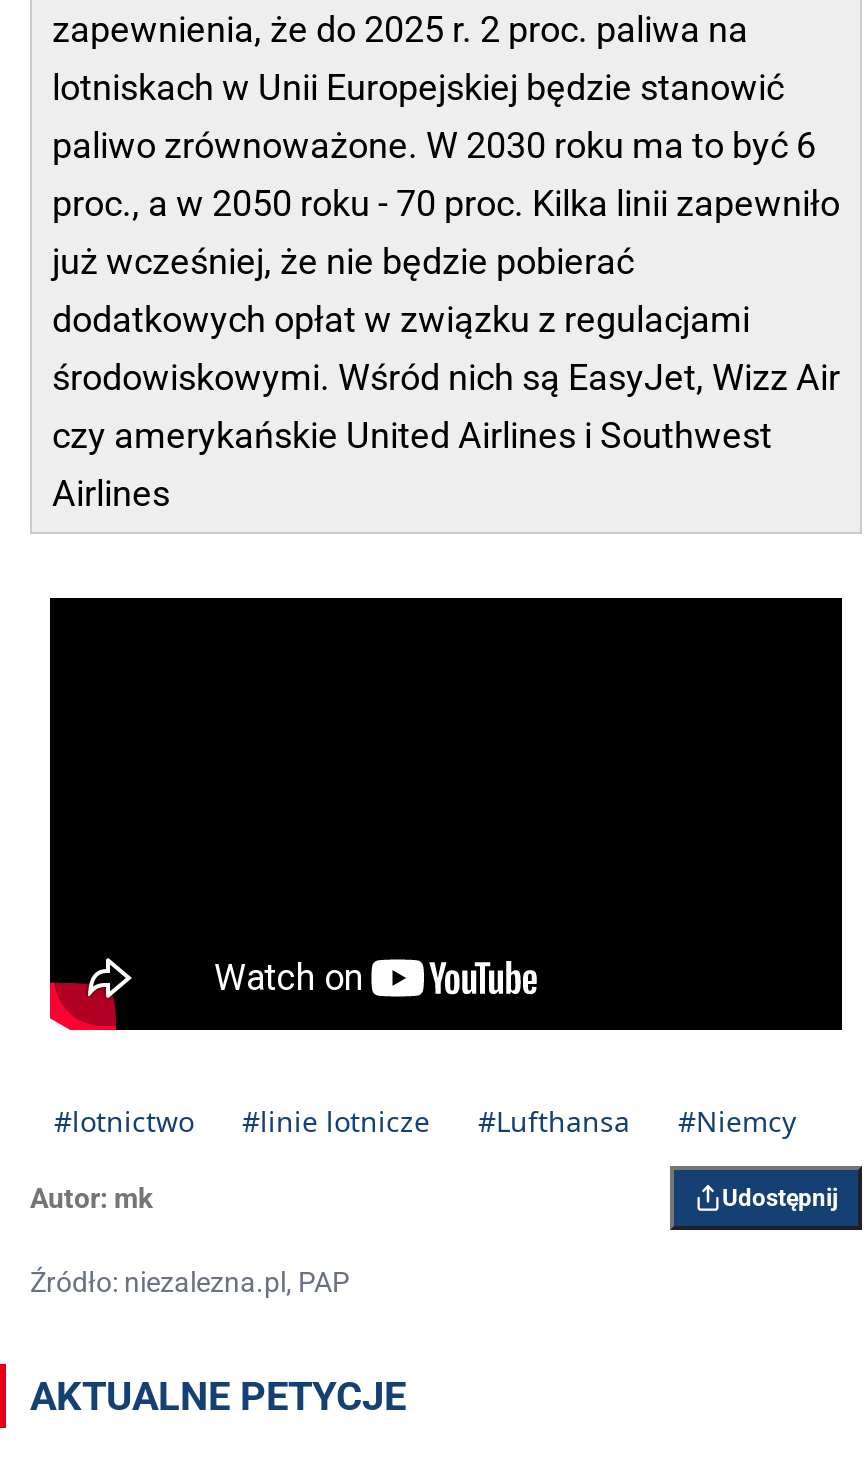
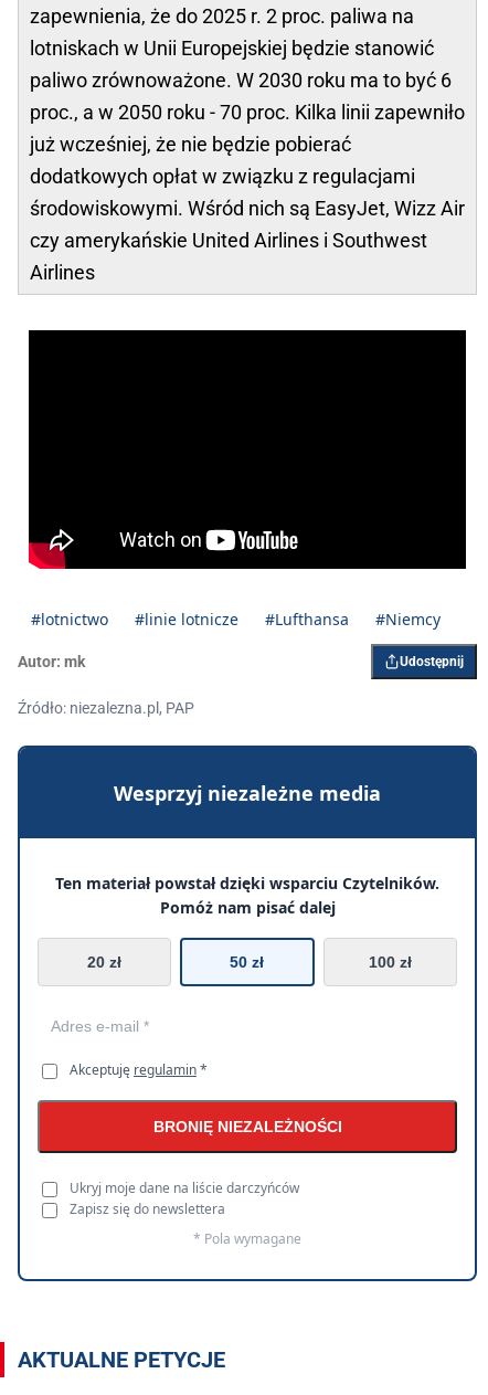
none -> [17,744,478,1282] [image] | Wesprzyj niezależne media | Ten materiał powstał dzięki wsparciu Czytelników. | Pomóż nam pisać dalej | 20 zł | 50 zł | 100 zł
none -> [70,1060,342,1248] Akceptuję regulamin * | BRONIĘ NIEZALEŻNOŚCI | Ukryj moje dane na liście darczyńców | Zapisz się do newslettera | * Pola wymagane

